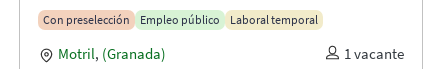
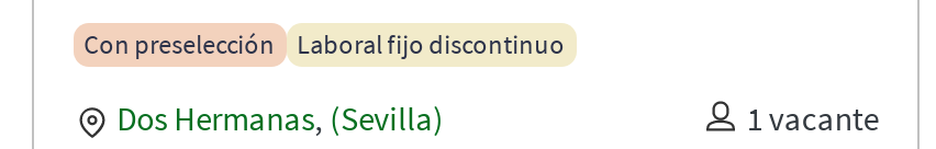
[140,12,318,27] Empleo público | Laboral temporal -> [297,27,565,60] Laboral fijo discontinuo
[58,44,166,63] Motril, (Granada) -> [117,97,444,139] Dos Hermanas, (Sevilla)

